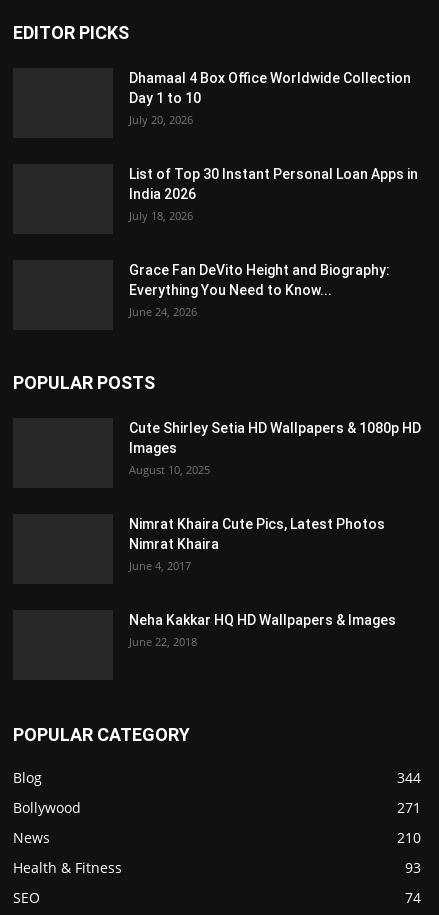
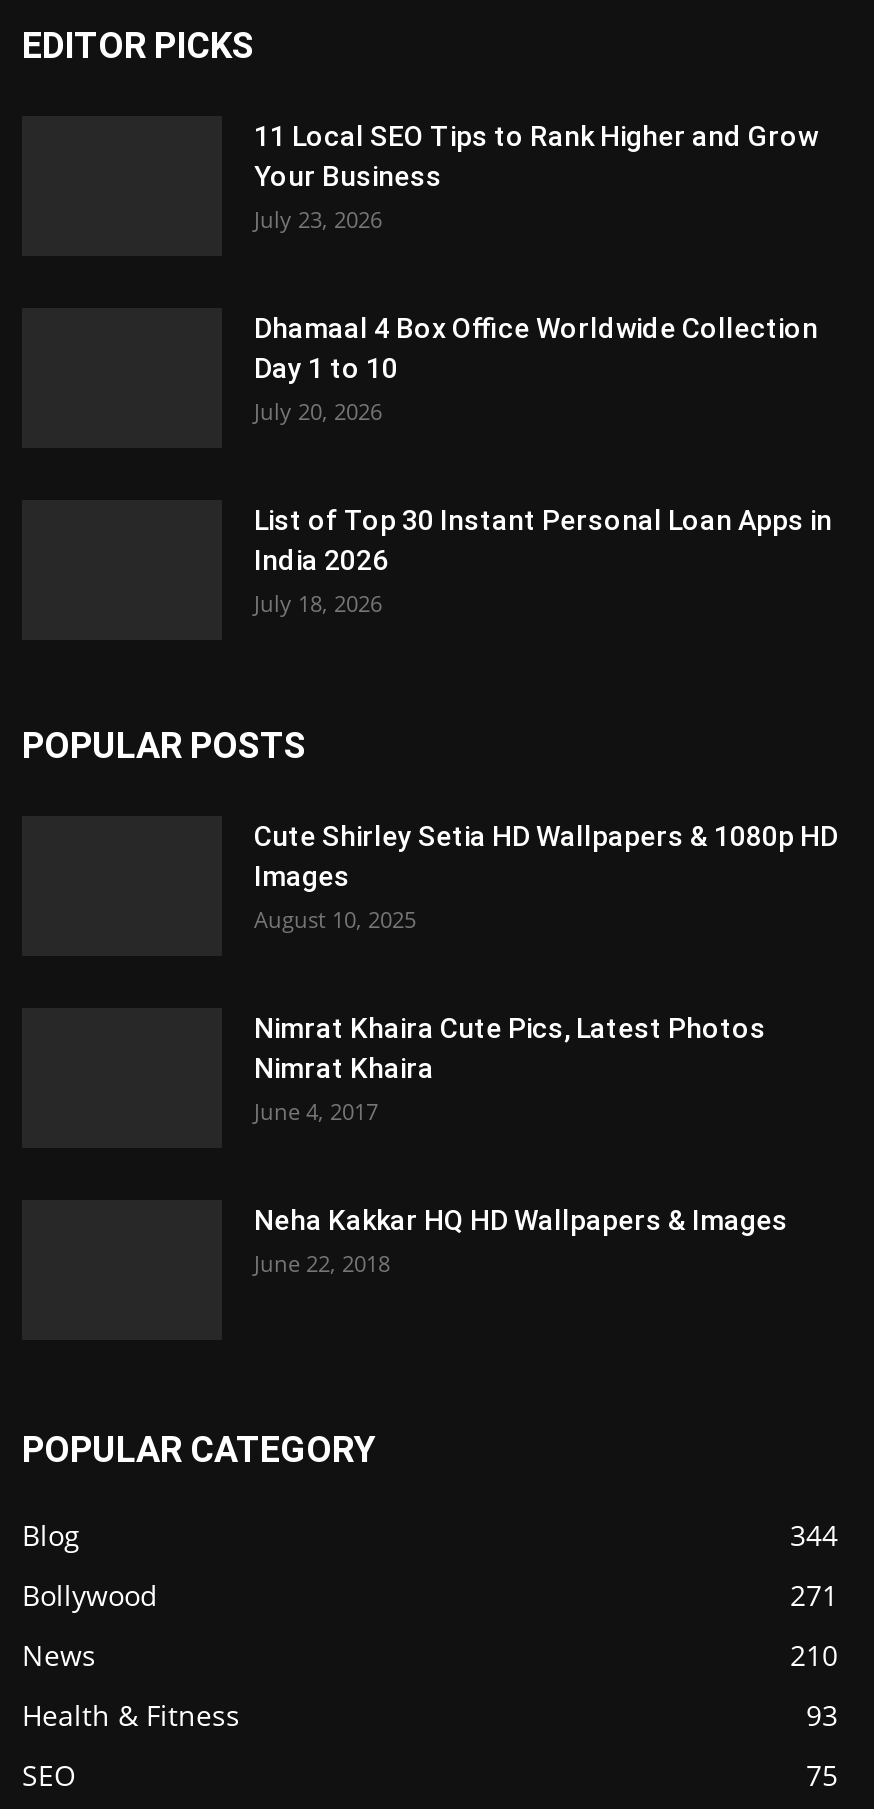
none -> [254,120,818,234] 11 Local SEO Tips to Rank Higher and Grow | Your Business | July 23, 2026
moved [129,70,418,223] -> [254,312,832,618]: Dhamaal 4 Box Office Worldwide Collection | Day 1 to 10 | July 20, 2026 | List of Top 30 Instant Personal Loan Apps in | India 2026 | July 18, 2026
[129,262,390,319] Grace Fan DeVito Height and Biography: | Everything You Need to Know... | June 24, 2026 -> none
[405,888,421,907] 74 -> [806,1756,838,1794] 75

